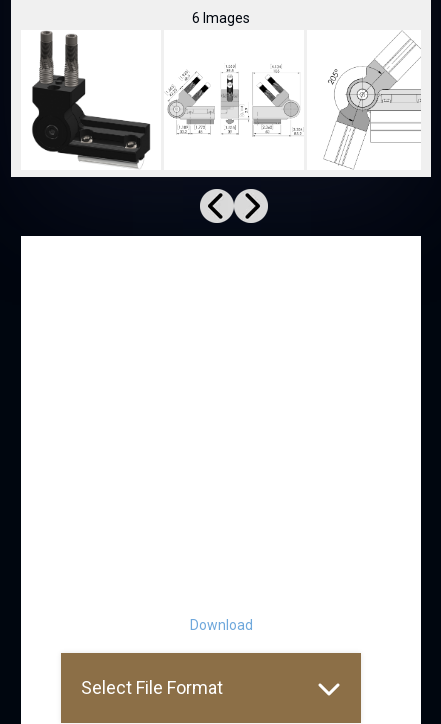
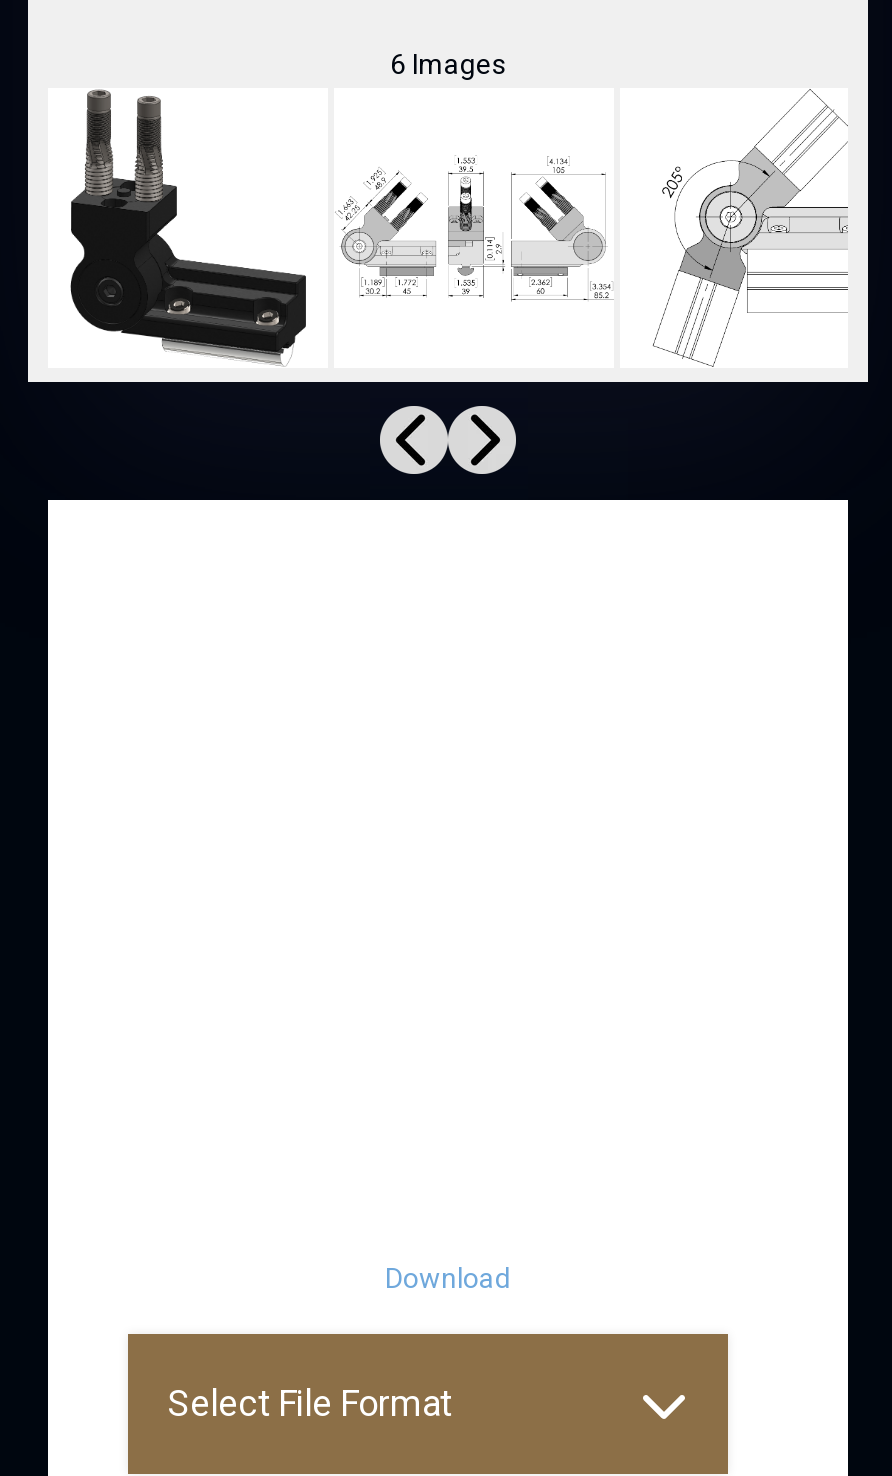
[187,188,269,224] [image] -> [378,404,542,476] [image]

